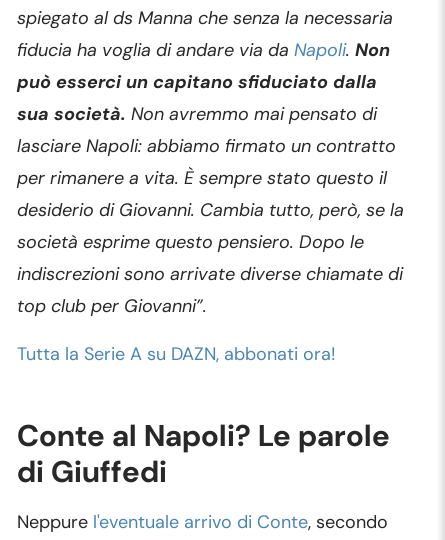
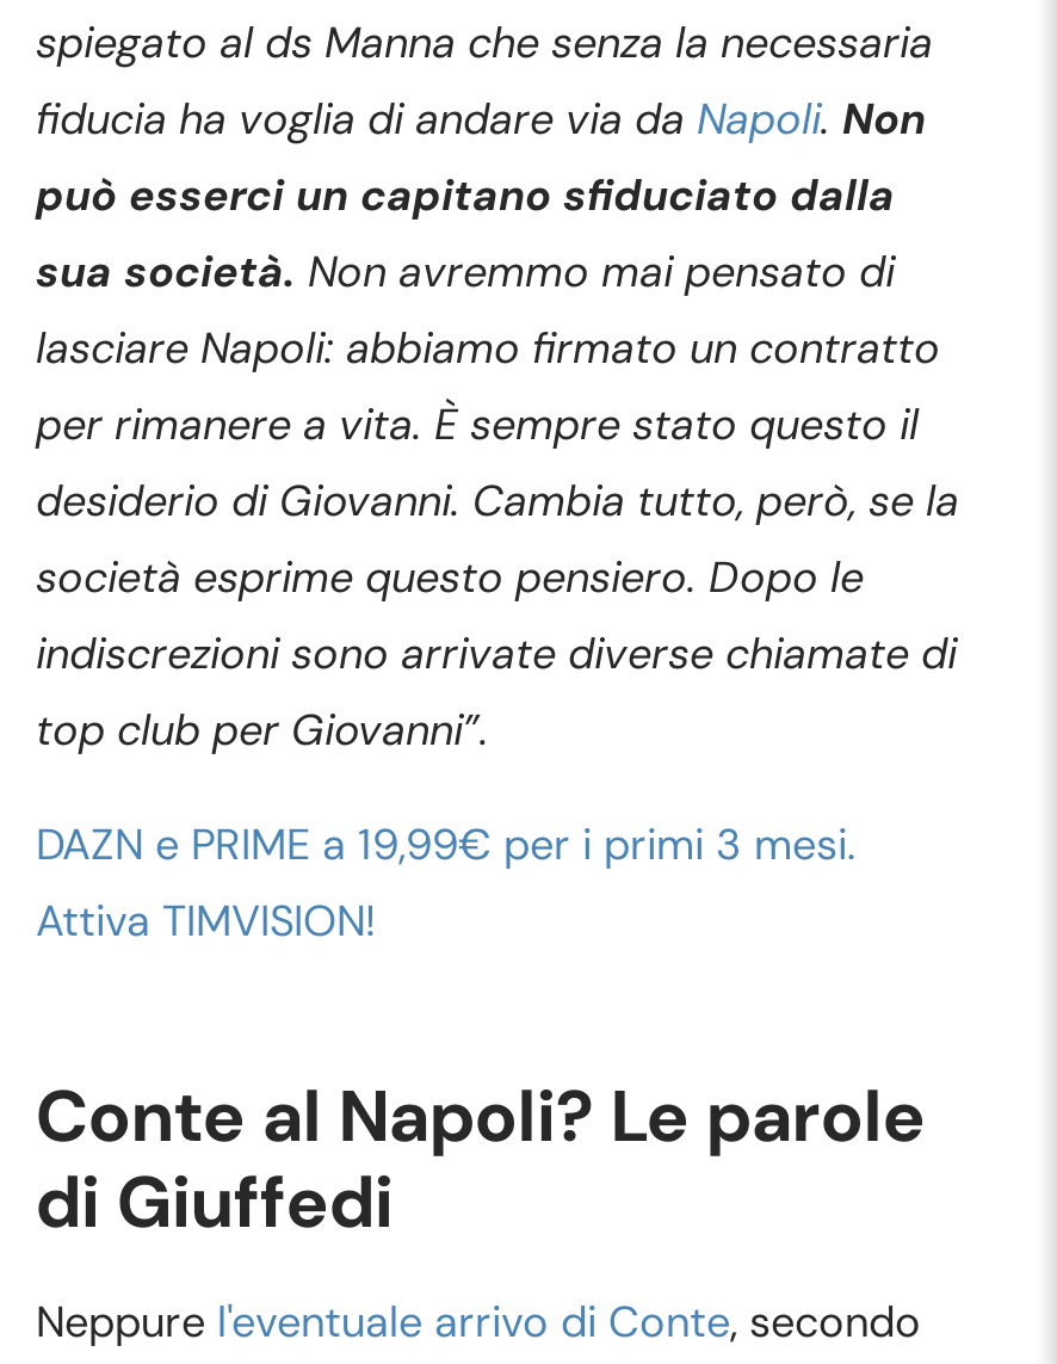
[17,342,335,366] Tutta la Serie A su DAZN, abbonati ora! -> [36,816,857,950] DAZN e PRIME a 19,99€ per i primi 3 mesi. | Attiva TIMVISION!

